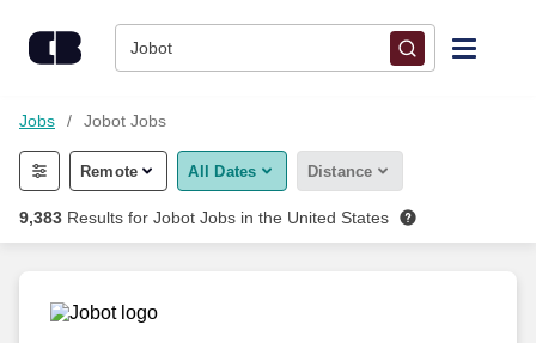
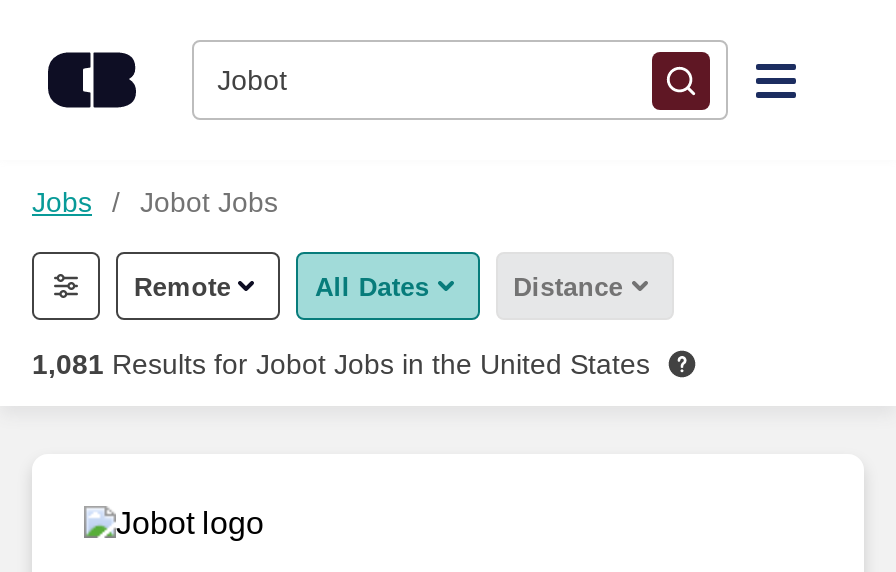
[19,208,389,227] 9,383 Results for Jobot Jobs in the United States -> [32,348,650,380] 1,081 Results for Jobot Jobs in the United States

